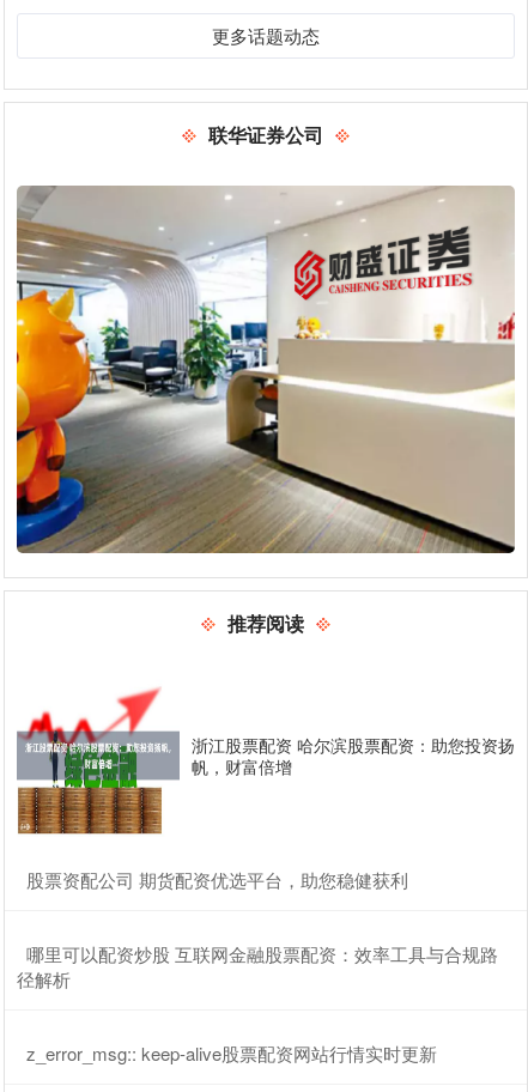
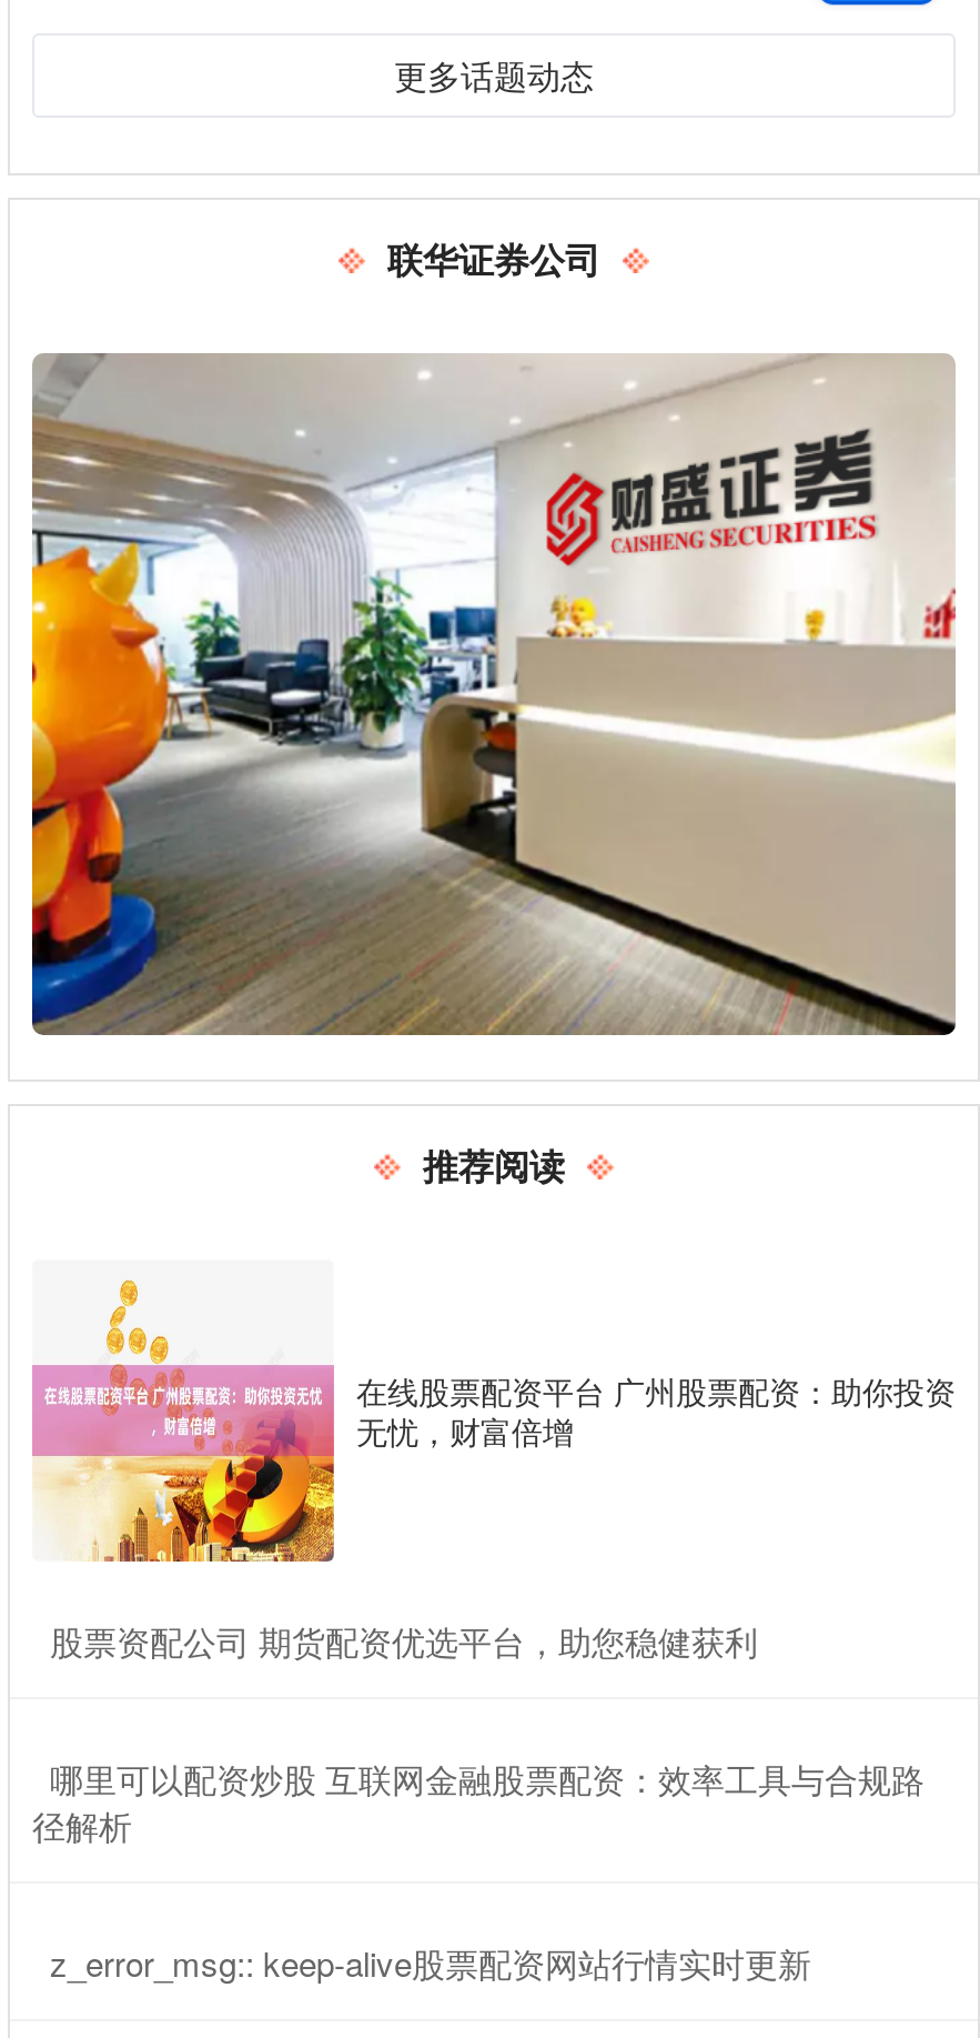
[17,685,515,837] [image] | 浙江股票配资 哈尔滨股票配资：助您投资扬 | 帆，财富倍增 -> [32,1277,956,1564] [image] | 在线股票配资平台 广州股票配资：助你投资 | 无忧，财富倍增

